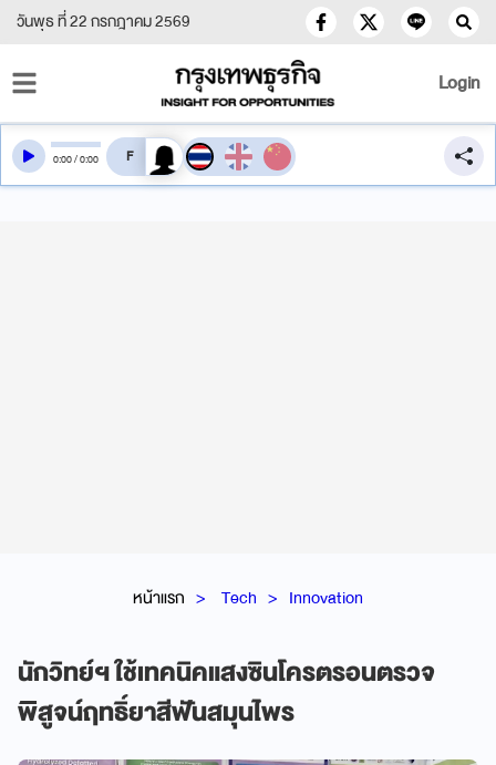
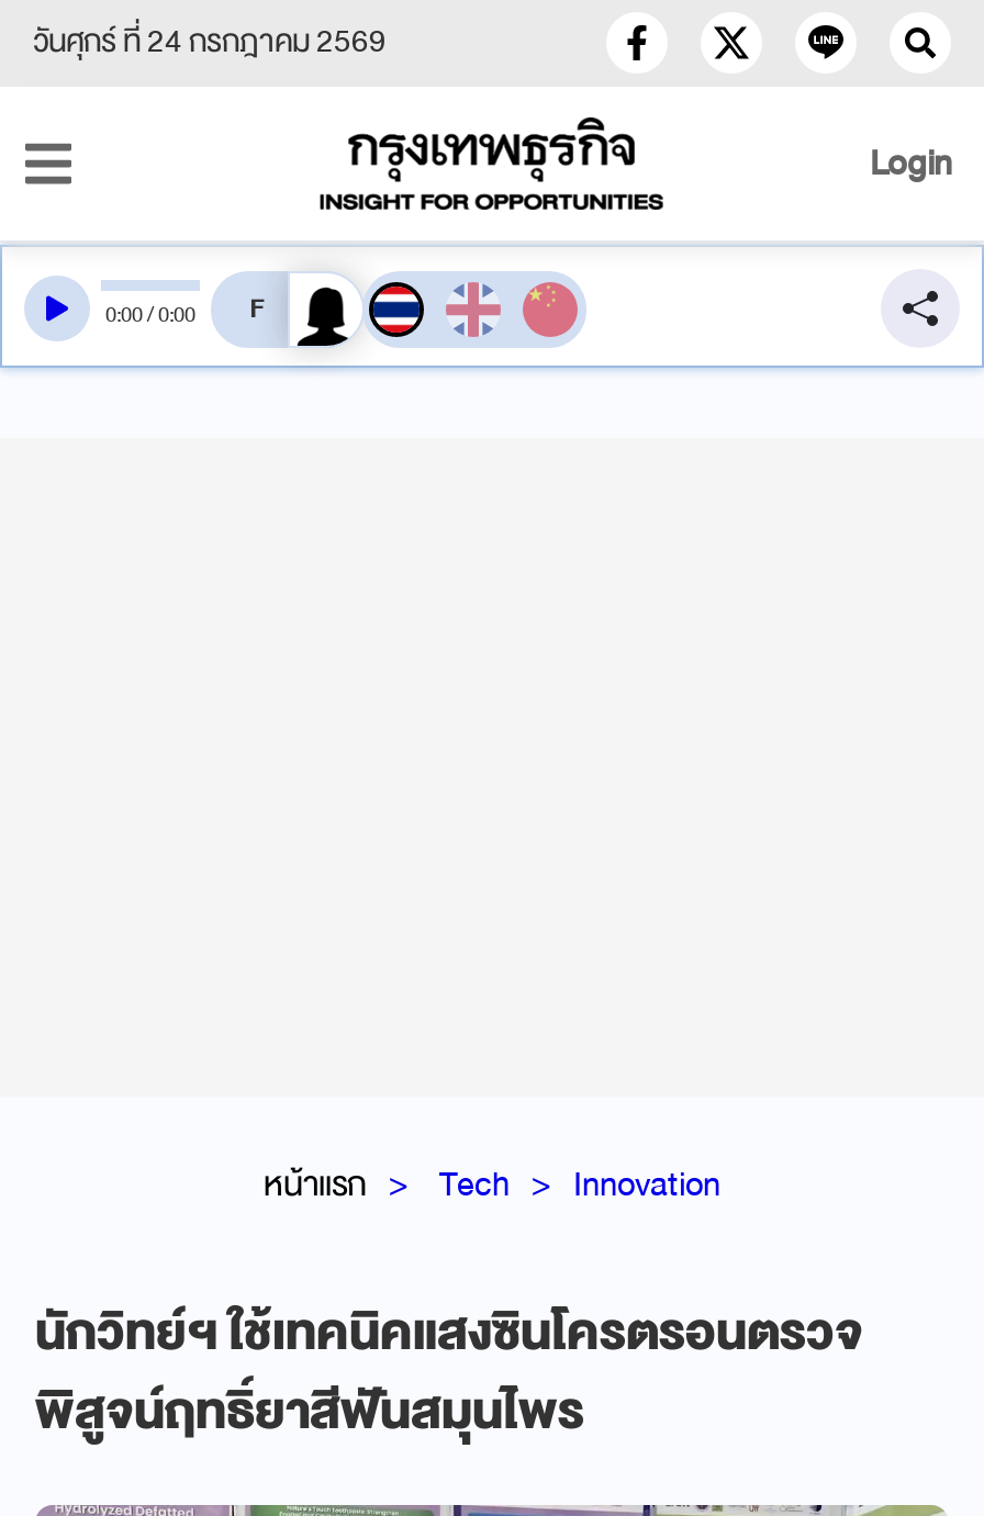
[17,8,190,35] วันพุธ ที่ 22 กรกฎาคม 2569 -> [33,14,387,69] วันศุกร์ ที่ 24 กรกฎาคม 2569

